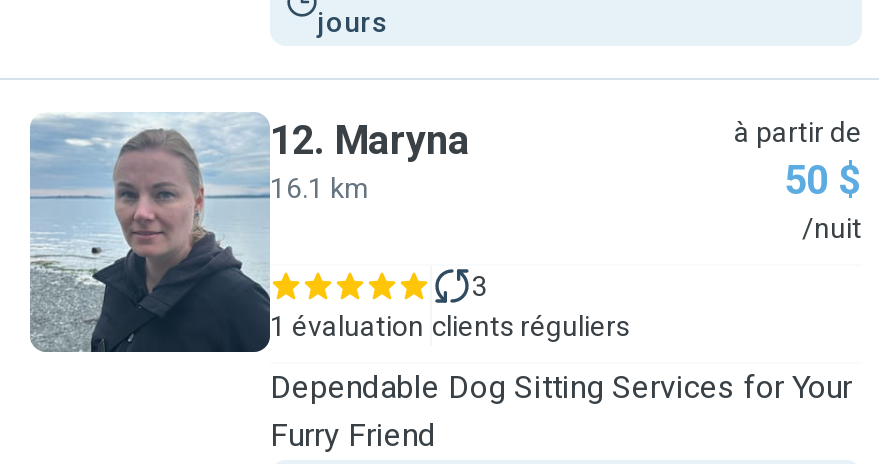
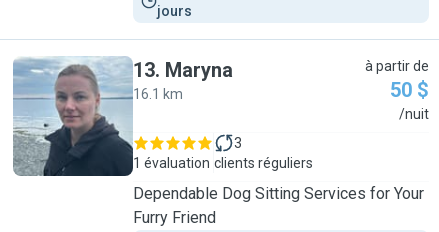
[270,116,470,164] 12. Maryna -> [133,58,233,82] 13. Maryna

